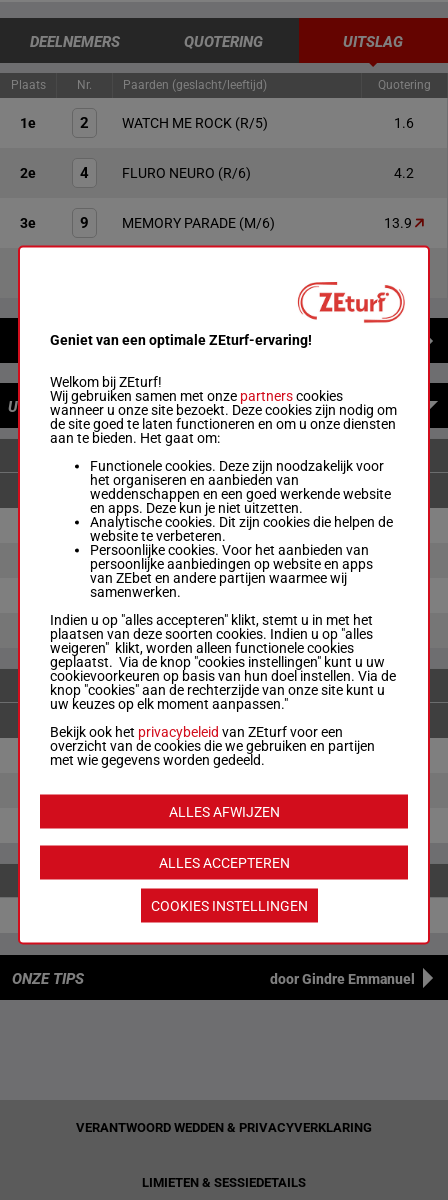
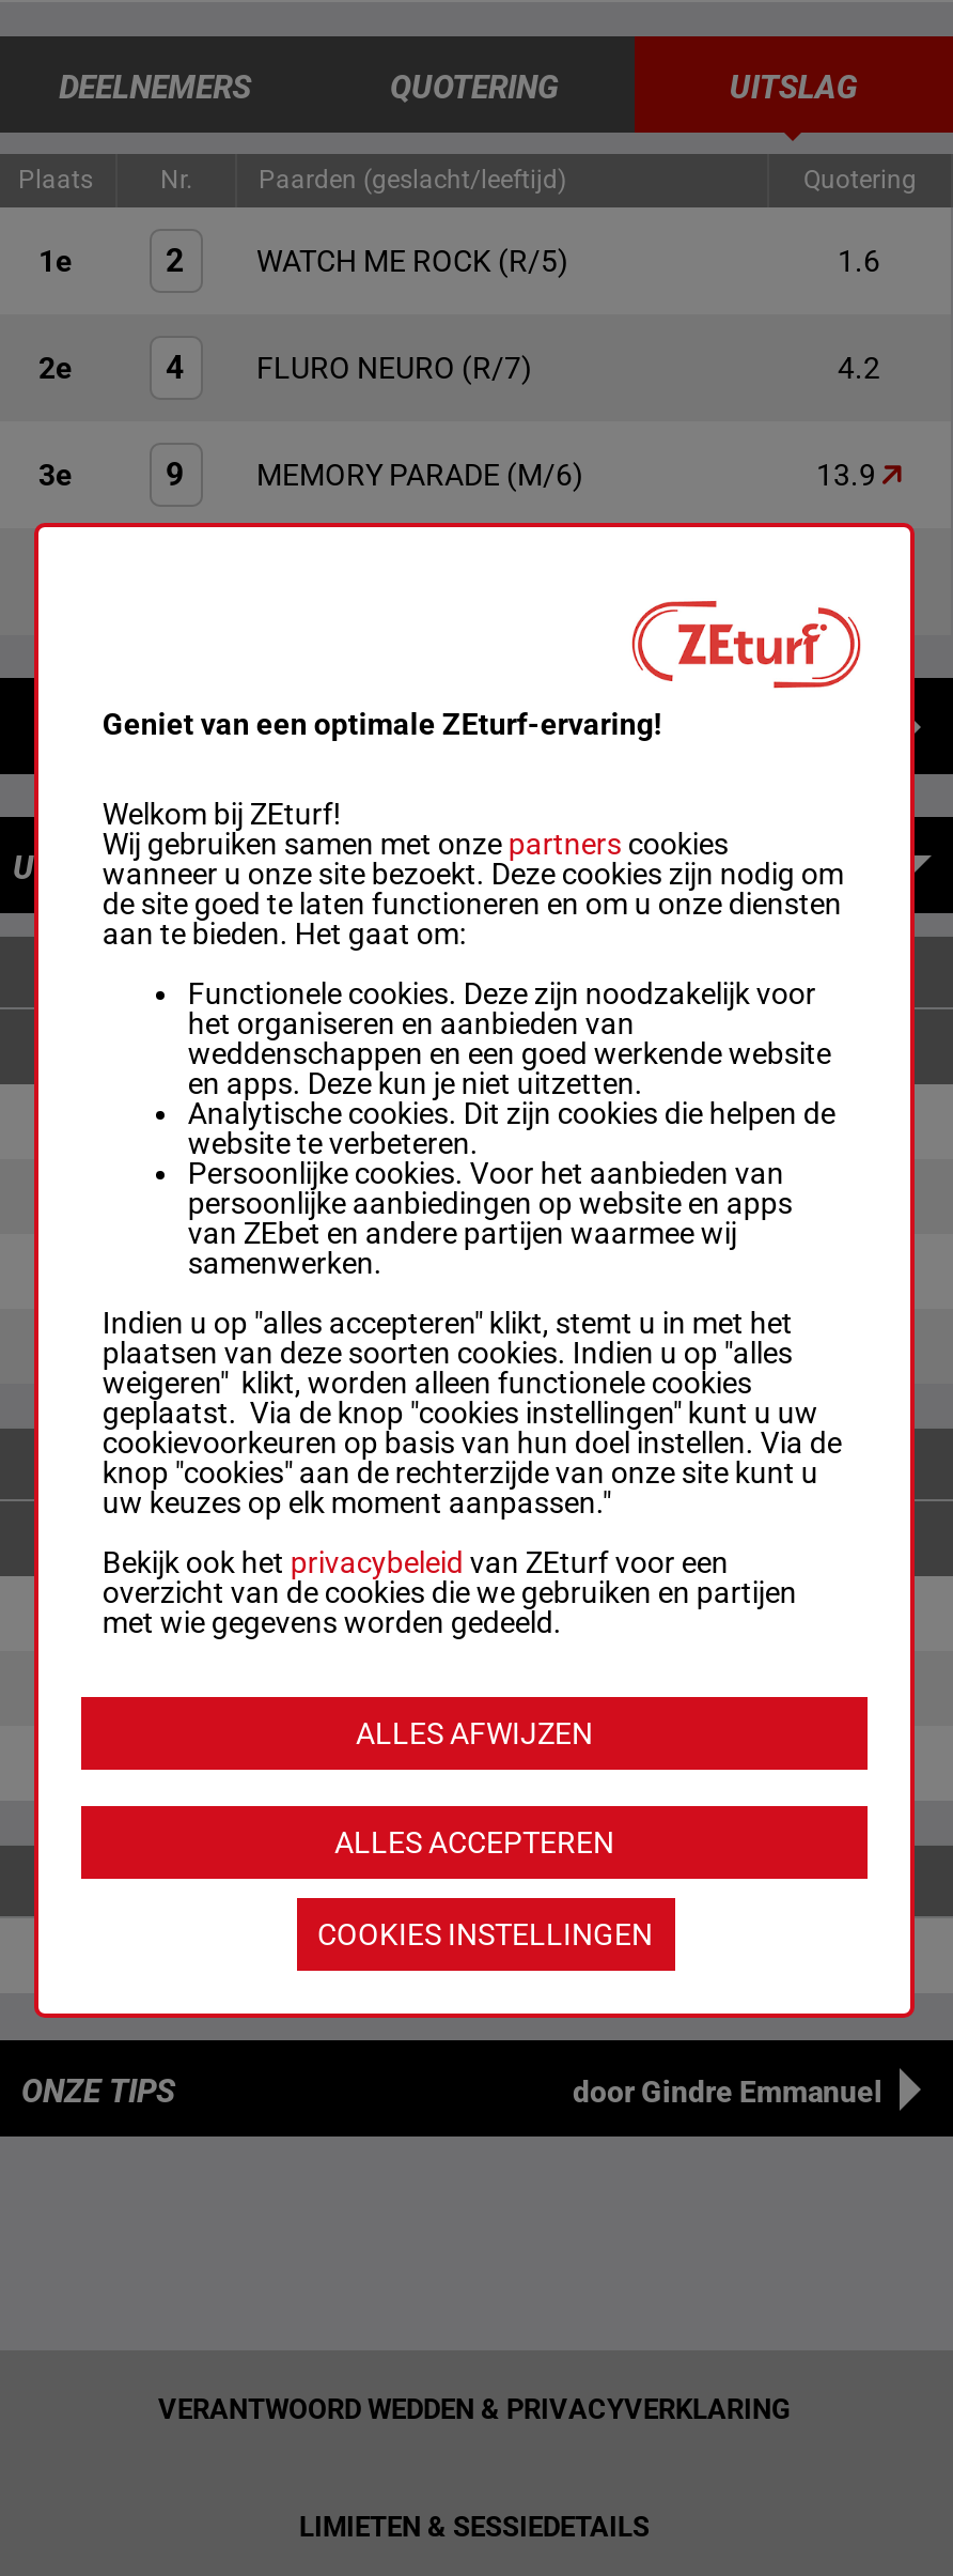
[122,165,251,181] FLURO NEURO (R/6) -> [256,351,532,385] FLURO NEURO (R/7)

